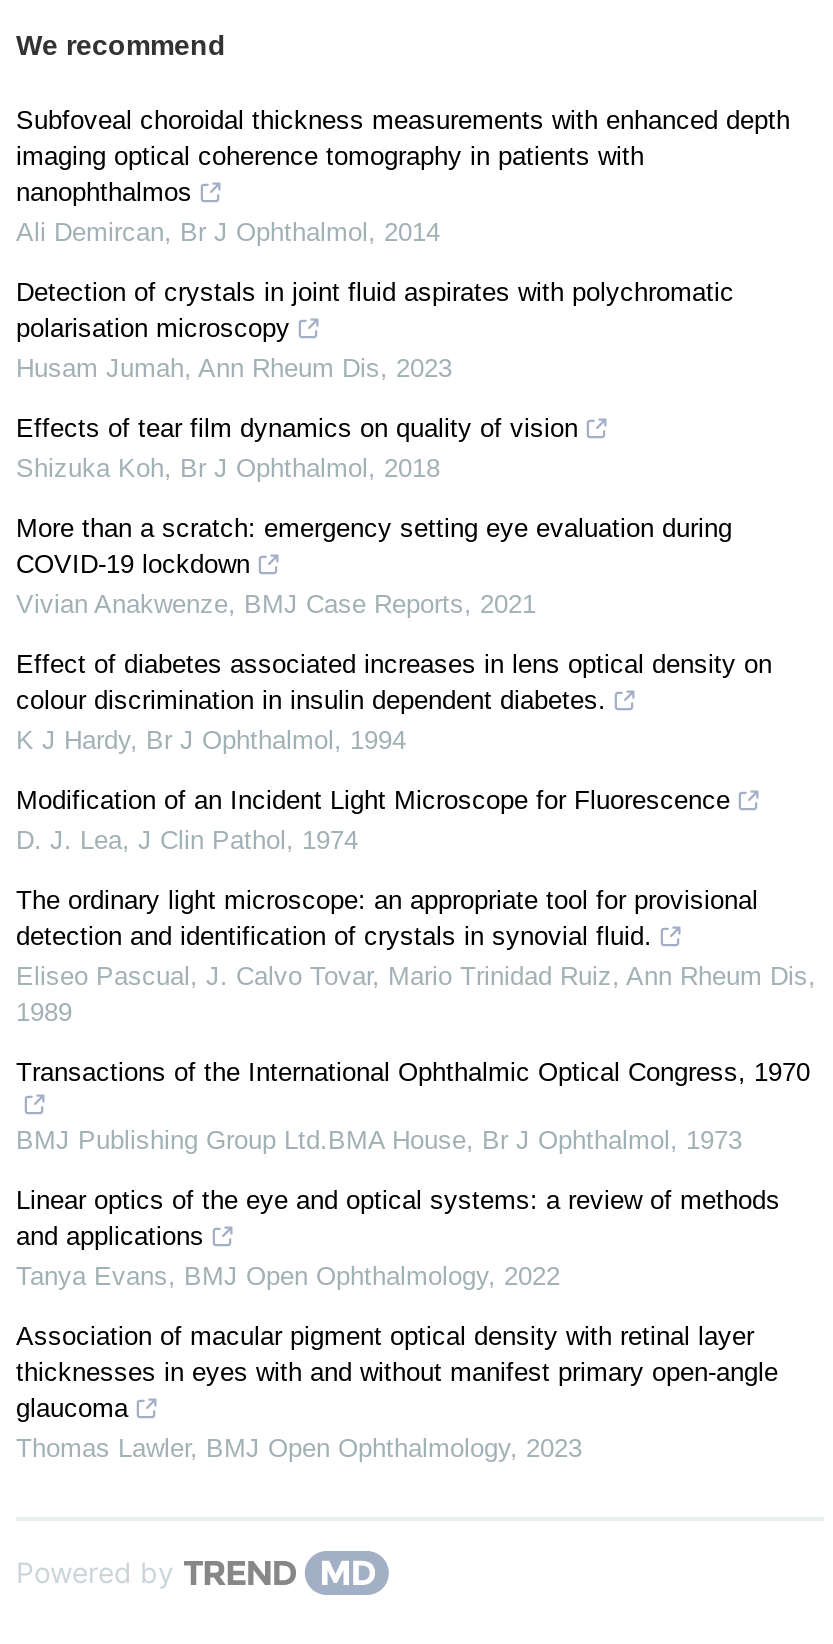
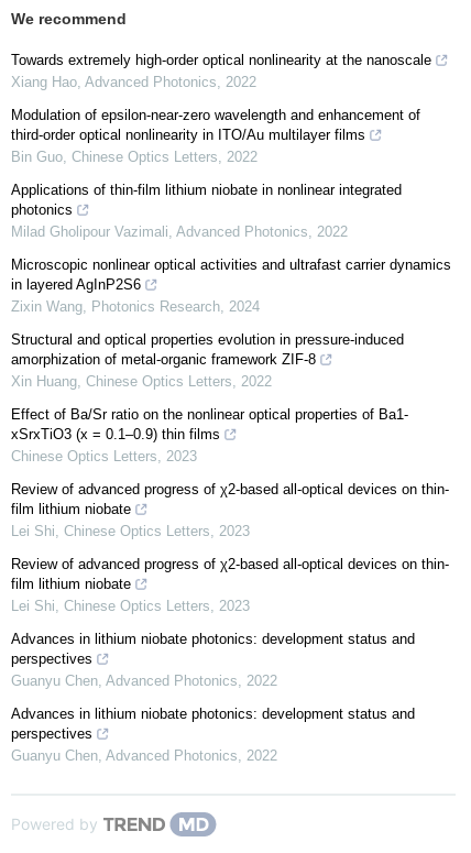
[16,105,816,1463] Subfoveal choroidal thickness measurements with enhanced depth | imaging optical coherence tomography in patients with | nanophthalmos | Ali Demircan, Br J Ophthalmol, 2014 | Detection of crystals in joint fluid aspirates with polychromatic | polarisation microscopy | Husam Jumah, Ann Rheum Dis, 2023 | Effects of tear film dynamics on quality of vision | Shizuka Koh, Br J Ophthalmol, 2018 | More than a scratch: emergency setting eye evaluation during | COVID-19 lockdown | Vivian Anakwenze, BMJ Case Reports, 2021 | Effect of diabetes associated increases in lens optical density on | colour discrimination in insulin dependent diabetes. | K J Hardy, Br J Ophthalmol, 1994 | Modification of an Incident Light Microscope for Fluorescence | D. J. Lea, J Clin Pathol, 1974 | The ordinary light microscope: an appropriate tool for provisional | detection and identification of crystals in synovial fluid. | Eliseo Pascual, J. Calvo Tovar, Mario Trinidad Ruiz, Ann Rheum Dis, | 1989 | Transactions of the International Ophthalmic Optical Congress, 1970 | BMJ Publishing Group Ltd.BMA House, Br J Ophthalmol, 1973 | Linear optics of the eye and optical systems: a review of methods | and applications | Tanya Evans, BMJ Open Ophthalmology, 2022 | Association of macular pigment optical density with retinal layer | thicknesses in eyes with and without manifest primary open-angle | glaucoma | Thomas Lawler, BMJ Open Ophthalmology, 2023 -> [11,52,451,764] Towards extremely high-order optical nonlinearity at the nanoscale | Xiang Hao, Advanced Photonics, 2022 | Modulation of epsilon-near-zero wavelength and enhancement of | third-order optical nonlinearity in ITO/Au multilayer films | Bin Guo, Chinese Optics Letters, 2022 | Applications of thin-film lithium niobate in nonlinear integrated | photonics | Milad Gholipour Vazimali, Advanced Photonics, 2022 | Microscopic nonlinear optical activities and ultrafast carrier dynamics | in layered AgInP2S6 | Zixin Wang, Photonics Research, 2024 | Structural and optical properties evolution in pressure-induced | amorphization of metal-organic framework ZIF-8 | Xin Huang, Chinese Optics Letters, 2022 | Effect of Ba/Sr ratio on the nonlinear optical properties of Ba1- | xSrxTiO3 (x = 0.1–0.9) thin films | Chinese Optics Letters, 2023 | Review of advanced progress of χ2-based all-optical devices on thin- | film lithium niobate | Lei Shi, Chinese Optics Letters, 2023 | Review of advanced progress of χ2-based all-optical devices on thin- | film lithium niobate | Lei Shi, Chinese Optics Letters, 2023 | Advances in lithium niobate photonics: development status and | perspectives | Guanyu Chen, Advanced Photonics, 2022 | Advances in lithium niobate photonics: development status and | perspectives | Guanyu Chen, Advanced Photonics, 2022

